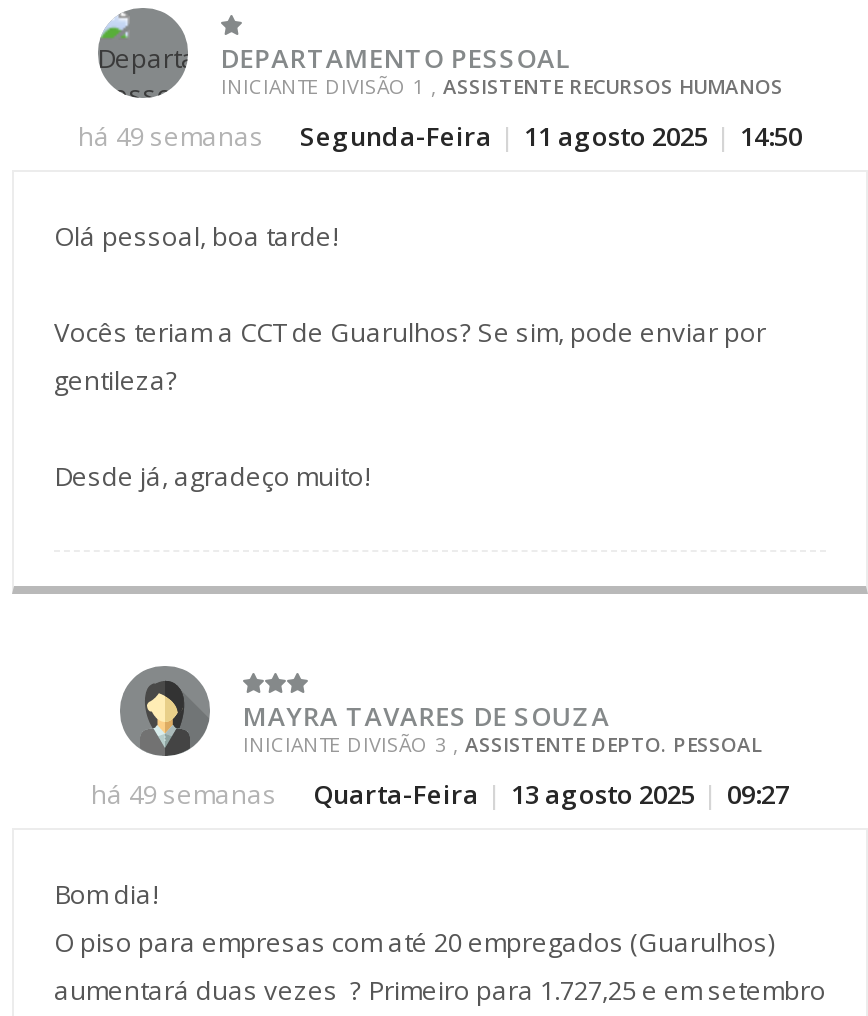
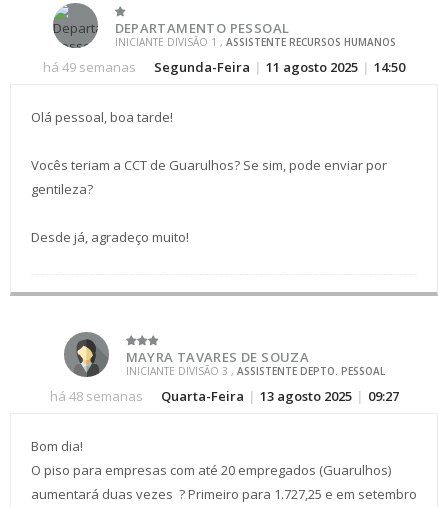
[91,776,277,812] há 49 semanas -> [49,387,142,405] há 48 semanas

